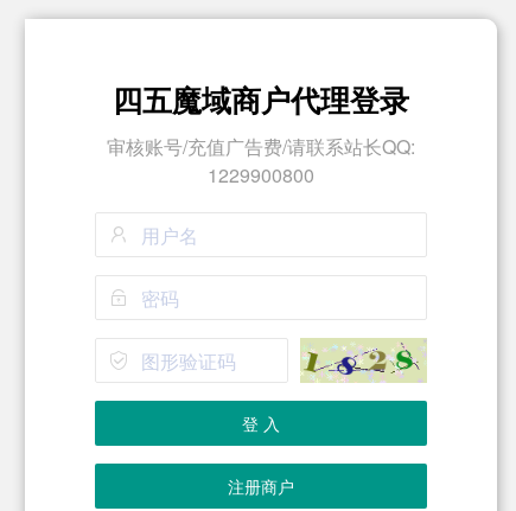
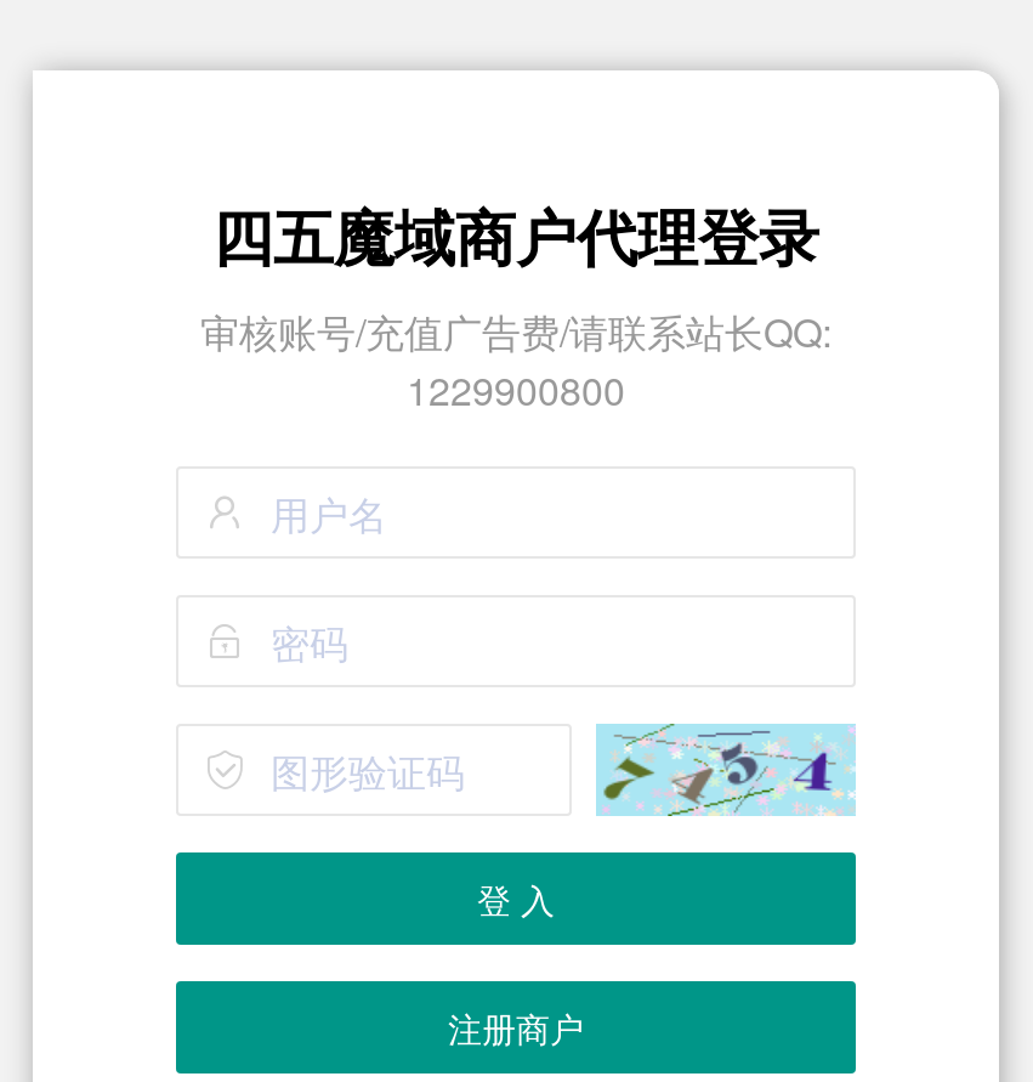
[300,338,427,383] [image] -> [596,724,856,816] [image]

